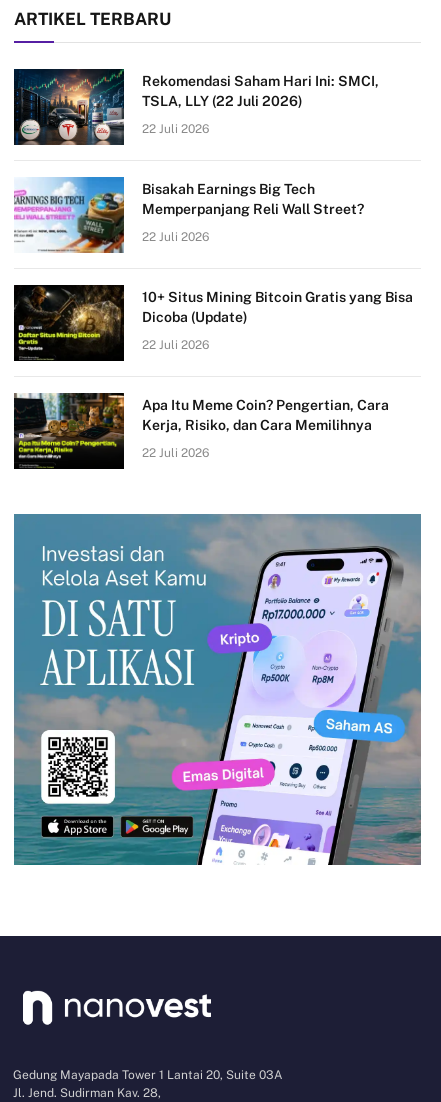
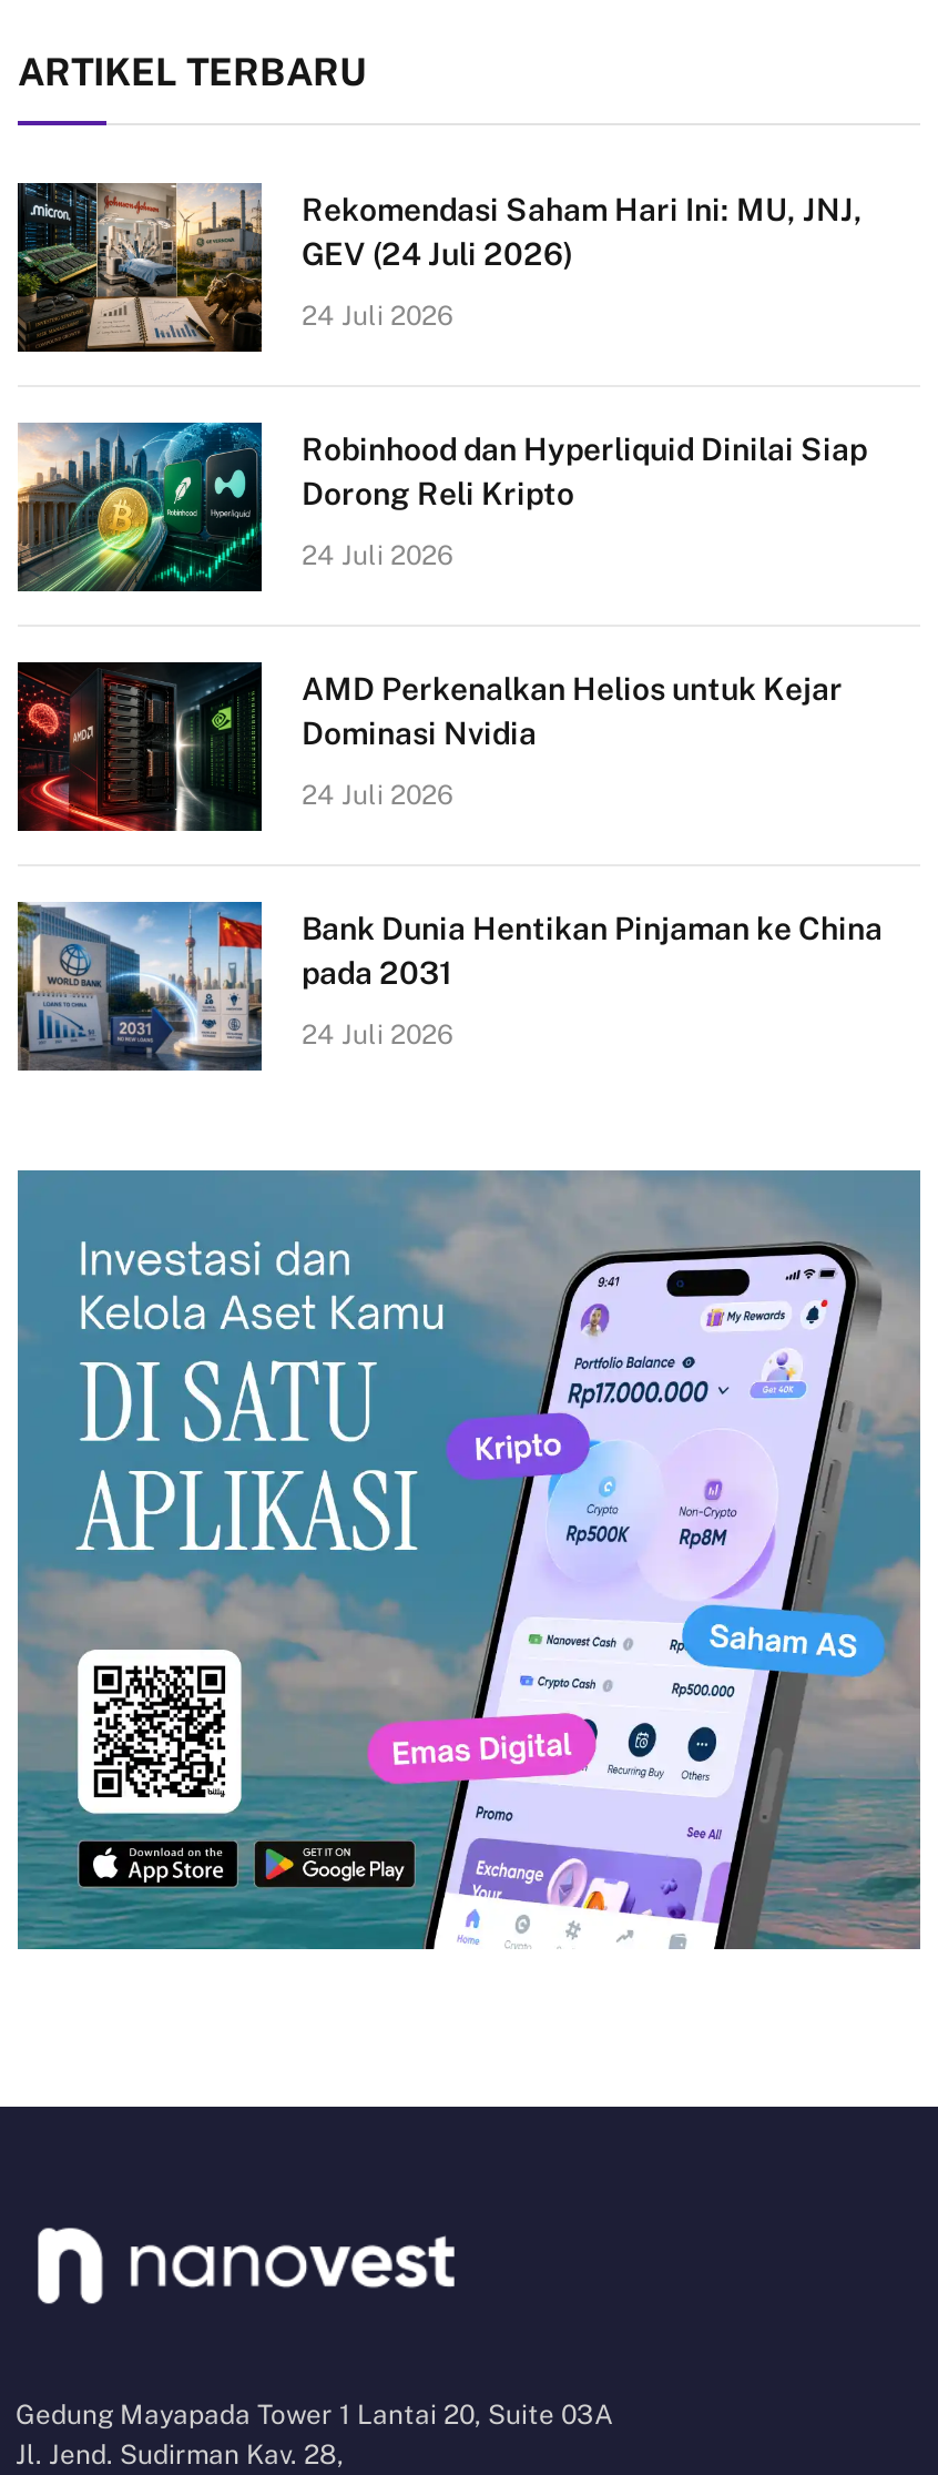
[14,68,379,146] [image] | Rekomendasi Saham Hari Ini: SMCI, | TSLA, LLY (22 Juli 2026) -> [18,181,863,352] [image] | Rekomendasi Saham Hari Ini: MU, JNJ, | GEV (24 Juli 2026)
[142,122,209,136] 22 Juli 2026 -> [302,301,452,332] 24 Juli 2026
[13,176,364,254] [image] | Bisakah Earnings Big Tech | Memperpanjang Reli Wall Street? -> [16,420,867,594] [image] | Robinhood dan Hyperliquid Dinilai Siap | Dorong Reli Kripto
[142,230,209,244] 22 Juli 2026 -> [302,541,452,572] 24 Juli 2026
[14,286,413,362] [image] | 10+ Situs Mining Bitcoin Gratis yang Bisa | Dicoba (Update) -> [18,665,843,833] [image] | AMD Perkenalkan Helios untuk Kejar | Dominasi Nvidia
[142,338,209,352] 22 Juli 2026 -> [302,781,452,812] 24 Juli 2026
[13,392,389,470] [image] | Apa Itu Meme Coin? Pengertian, Cara | Kerja, Risiko, dan Cara Memilihnya -> [16,900,883,1073] [image] | Bank Dunia Hentikan Pinjaman ke China | pada 2031
[142,446,209,460] 22 Juli 2026 -> [302,1020,452,1051] 24 Juli 2026

